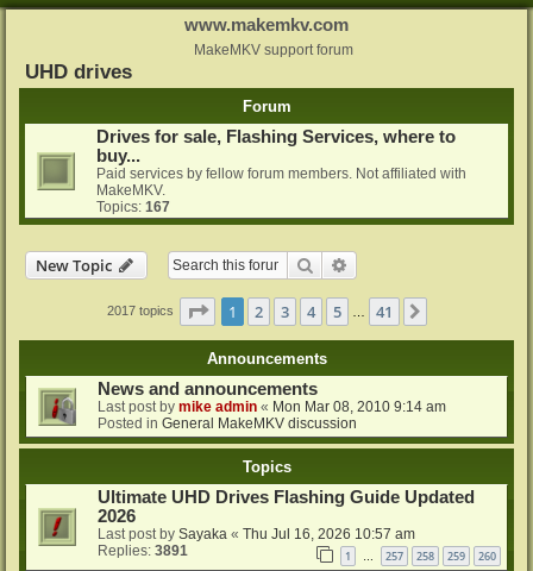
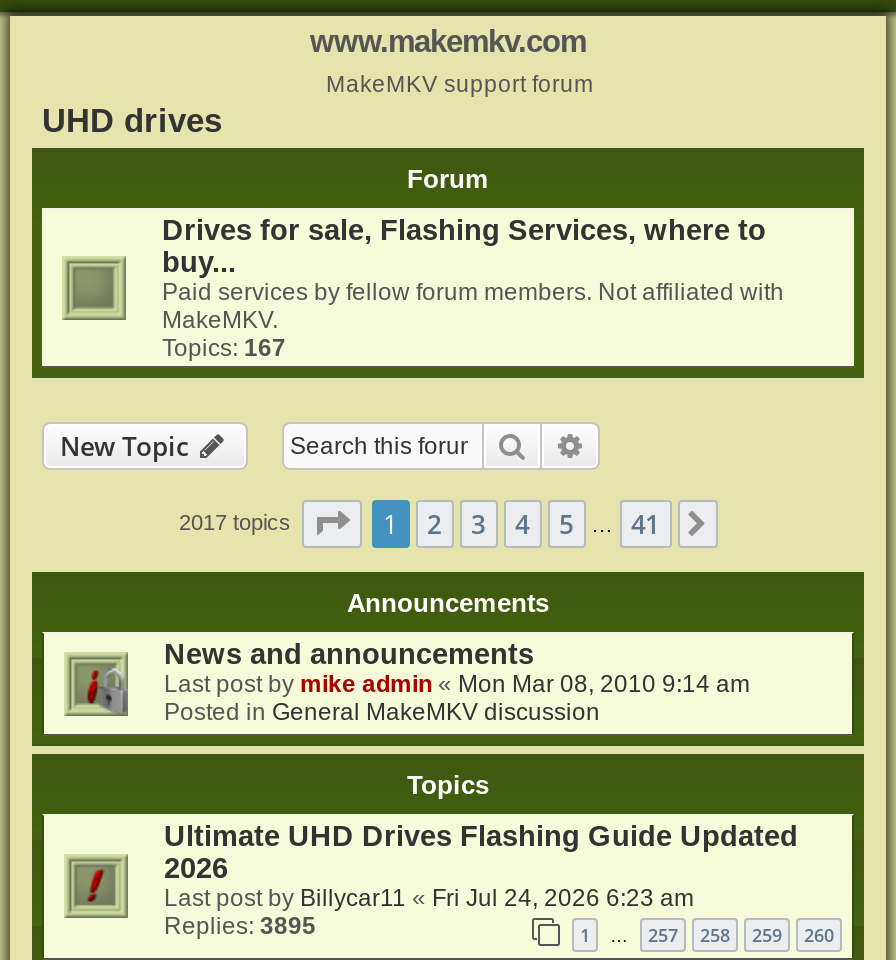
[98,525,415,542] Last post by Sayaka «Thu Jul 16, 2026 10:57 am -> [164,883,694,911] Last post by Billycar11 «Fri Jul 24, 2026 6:23 am
[98,542,188,559] Replies: 3891 -> [164,911,316,939] Replies: 3895

